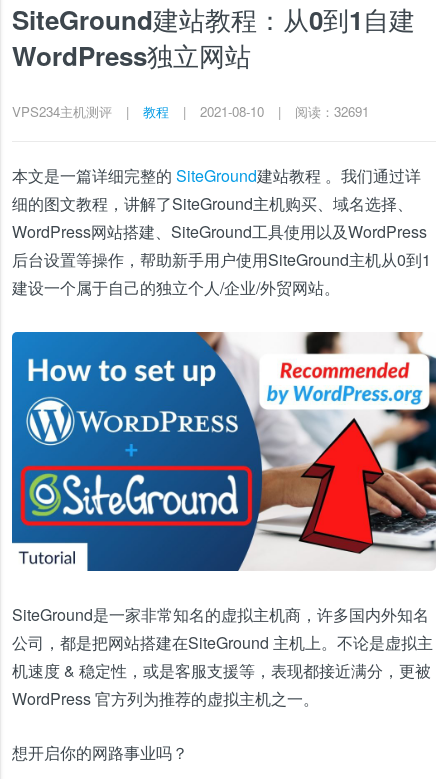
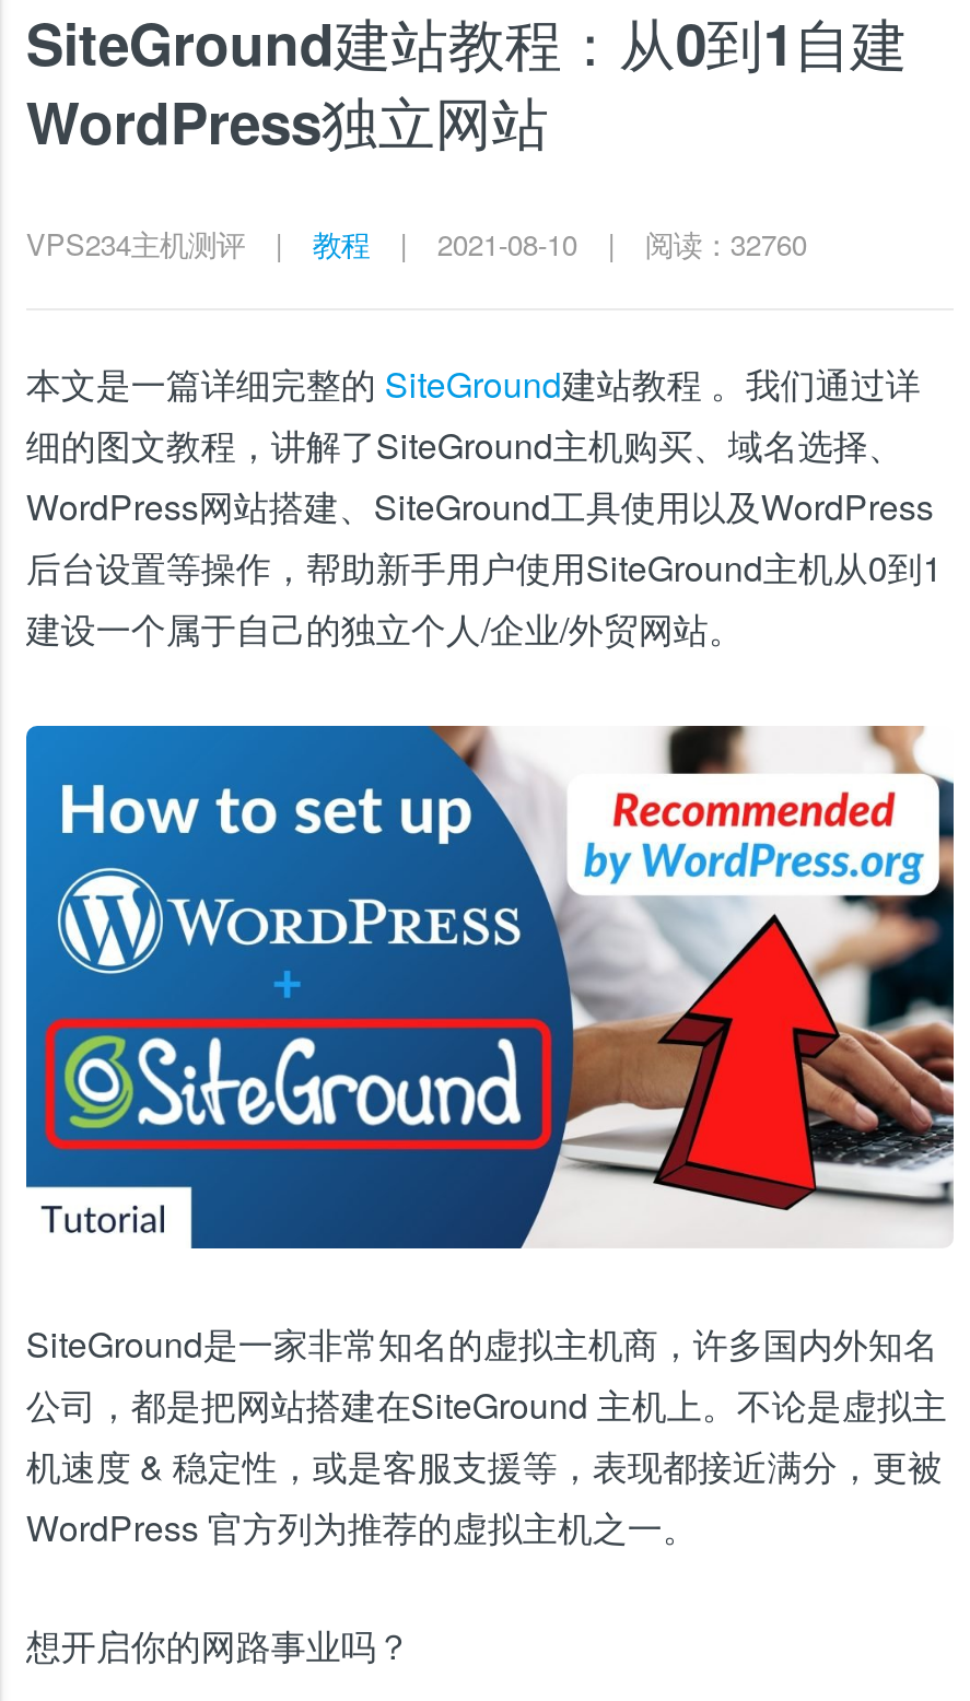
[295,102,369,121] 阅读：32691 -> [645,223,807,265] 阅读：32760

